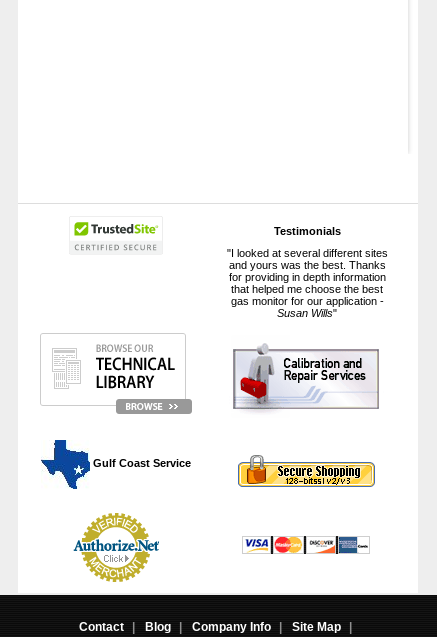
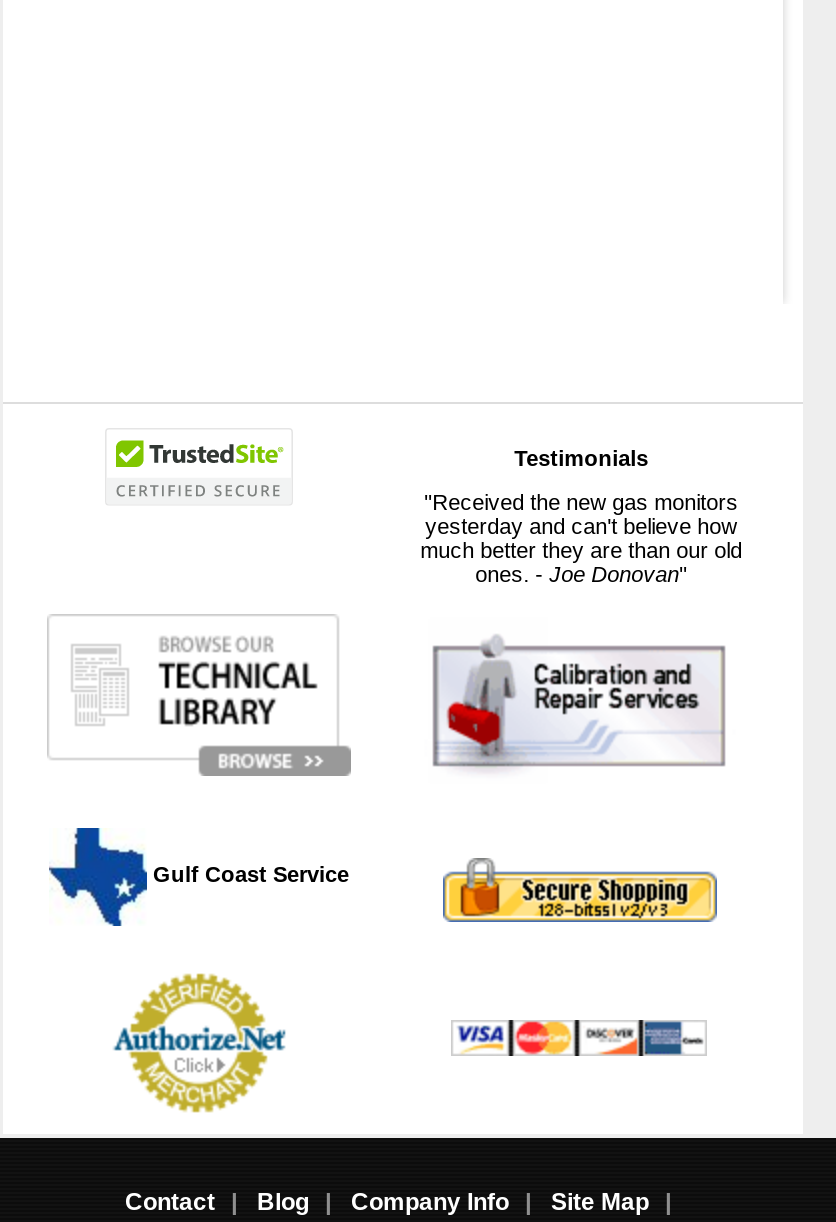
[227,247,388,319] "I looked at several different sites | and yours was the best. Thanks | for providing in depth information | that helped me choose the best | gas monitor for our application - | Susan Wills" -> [420,490,742,586] "Received the new gas monitors | yesterday and can't believe how | much better they are than our old | ones. - Joe Donovan"

